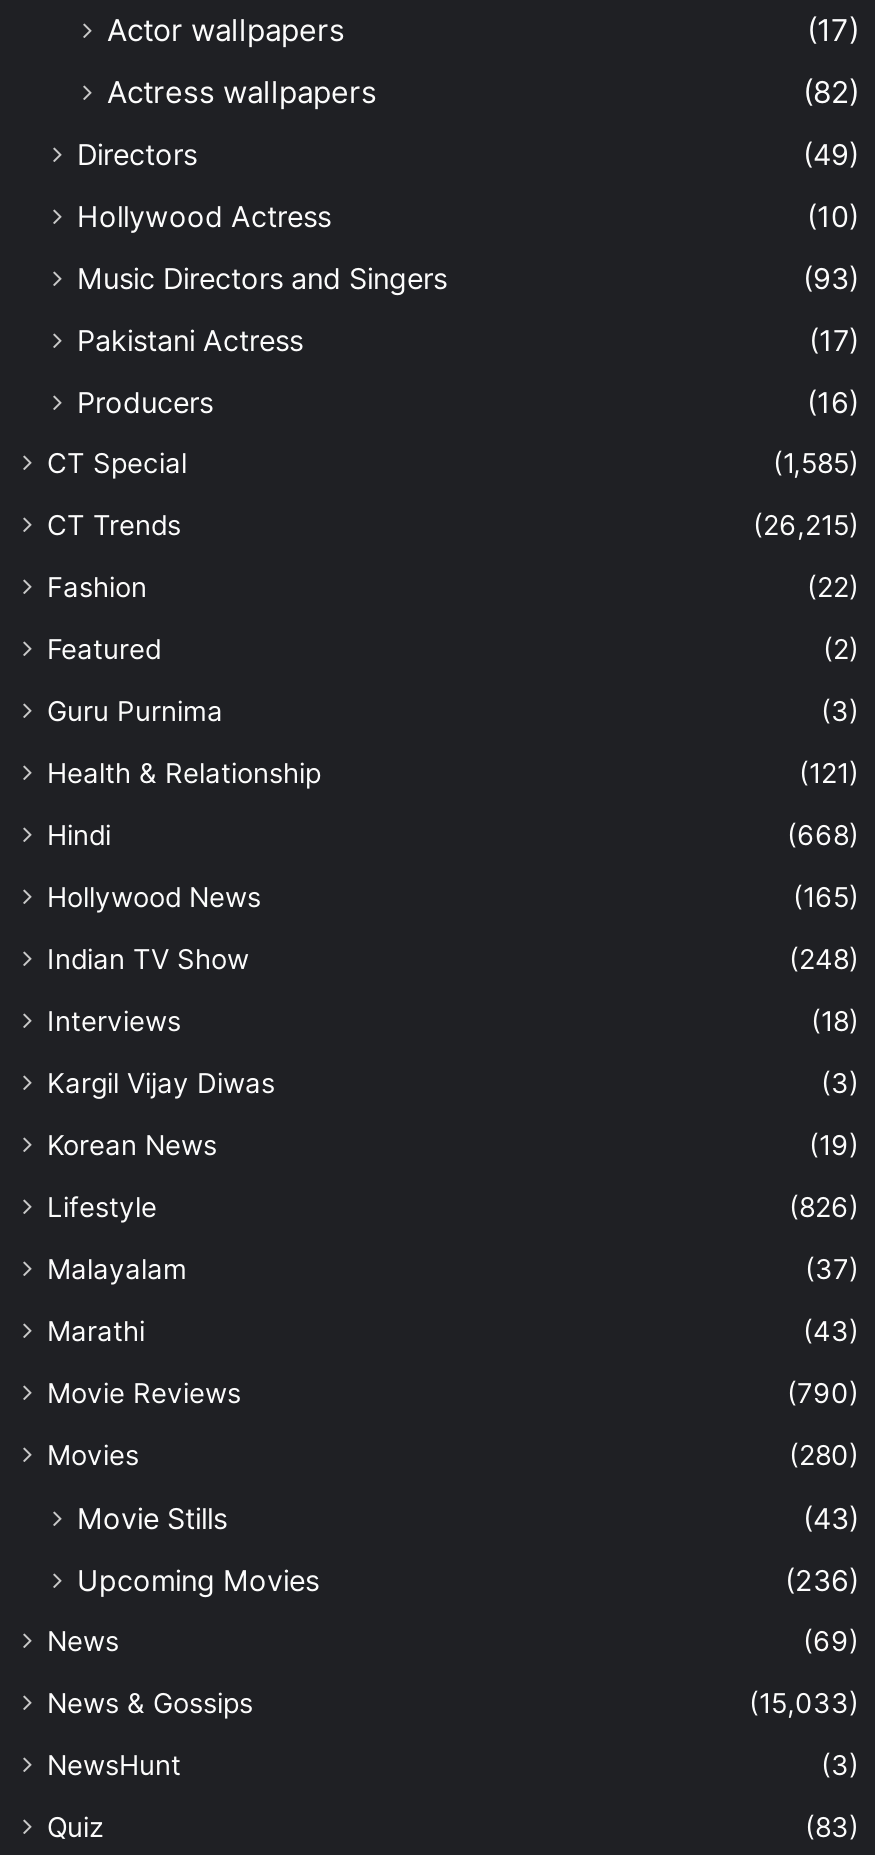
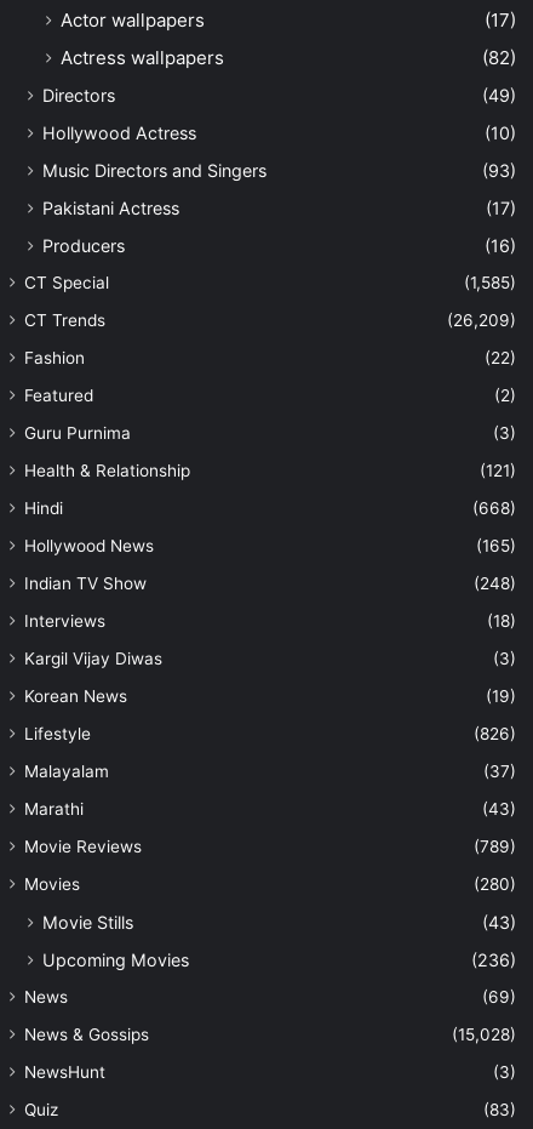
[753,509,859,541] (26,215) -> [447,310,516,330] (26,209)
[787,1377,859,1409] (790) -> [474,837,516,856] (789)
[749,1687,859,1719] (15,033) -> [452,1024,516,1044] (15,028)

